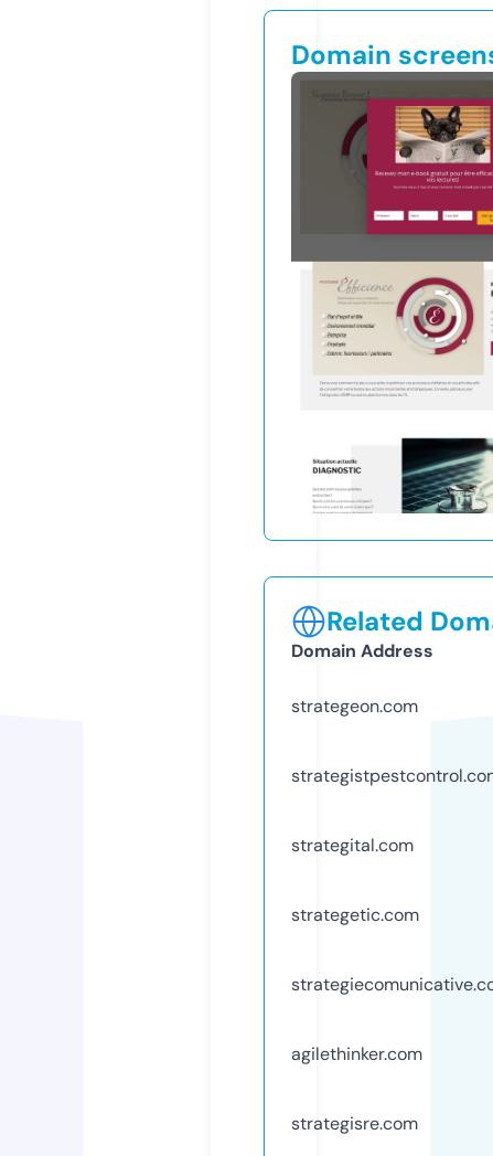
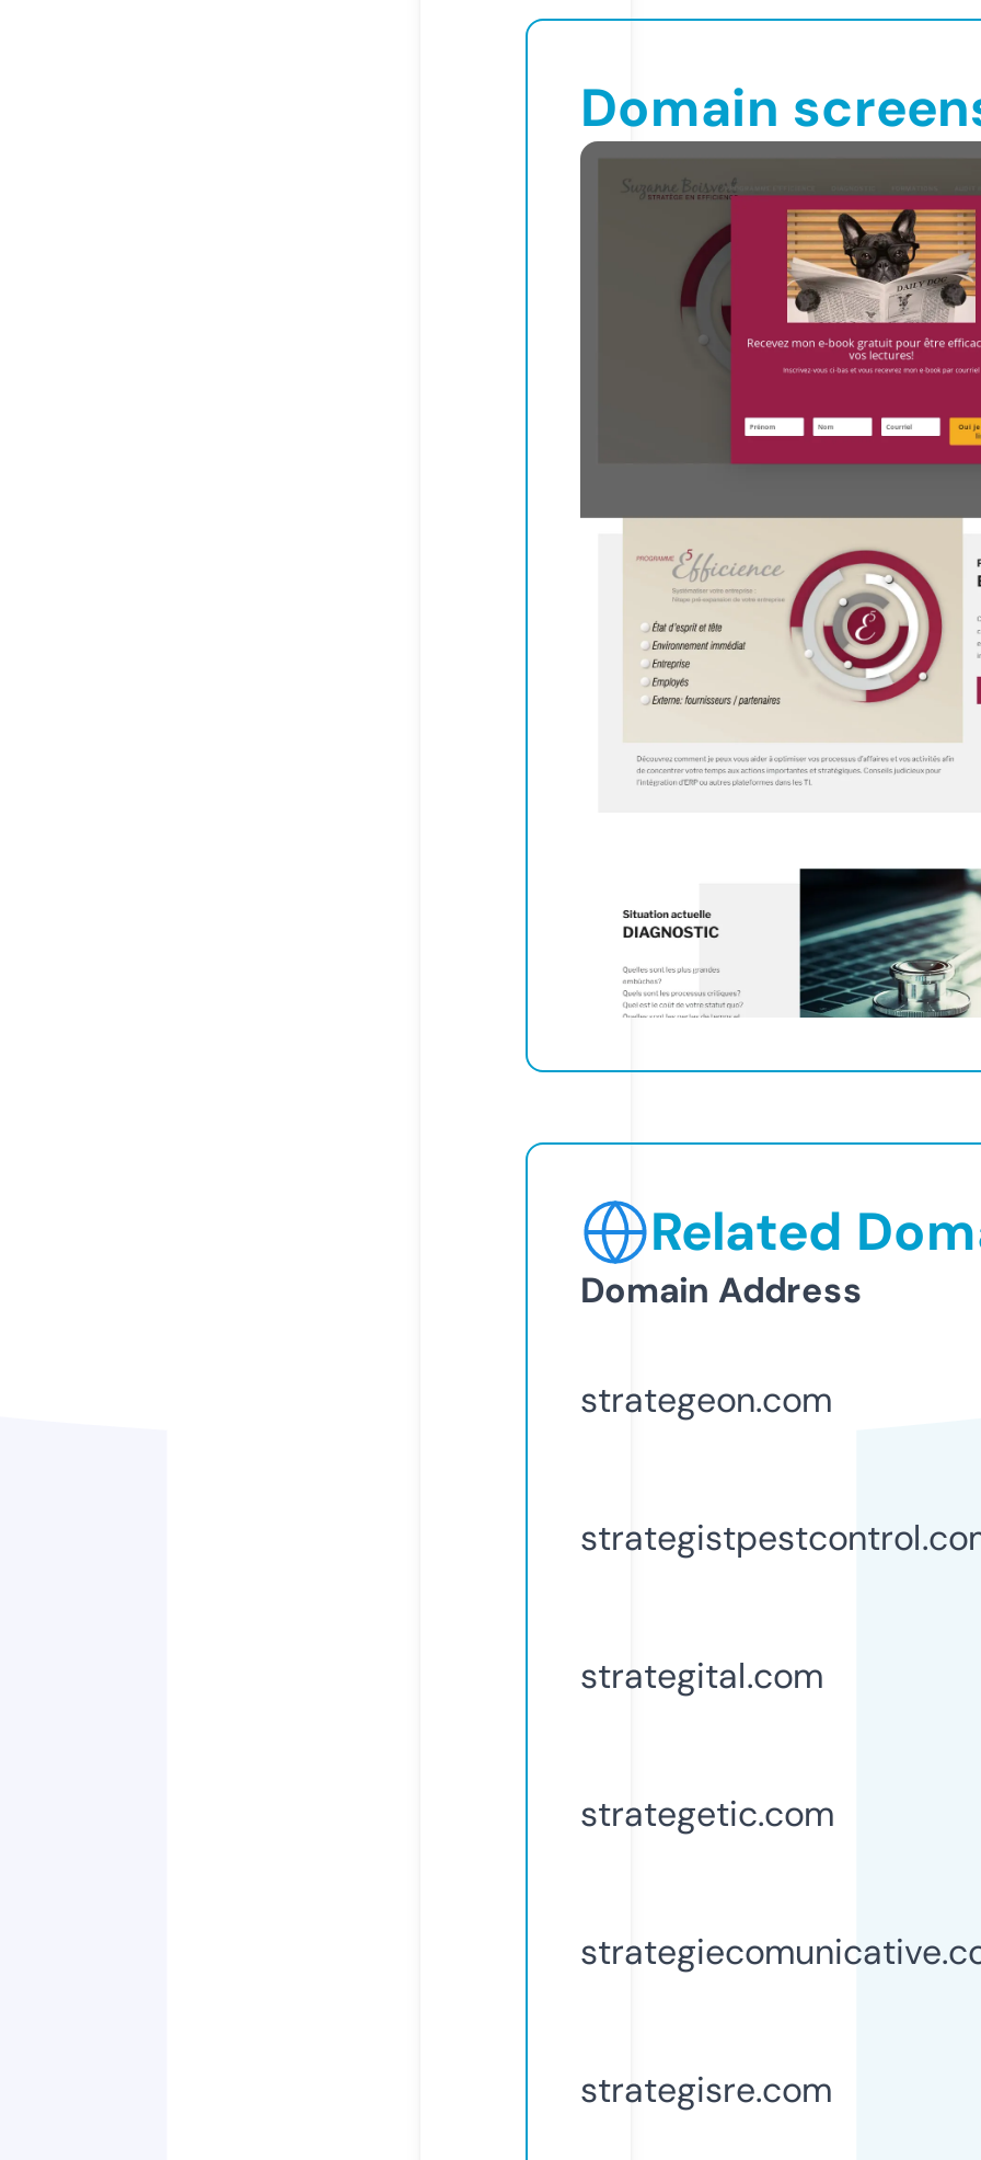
[291,1042,422,1065] agilethinker.com -> none

